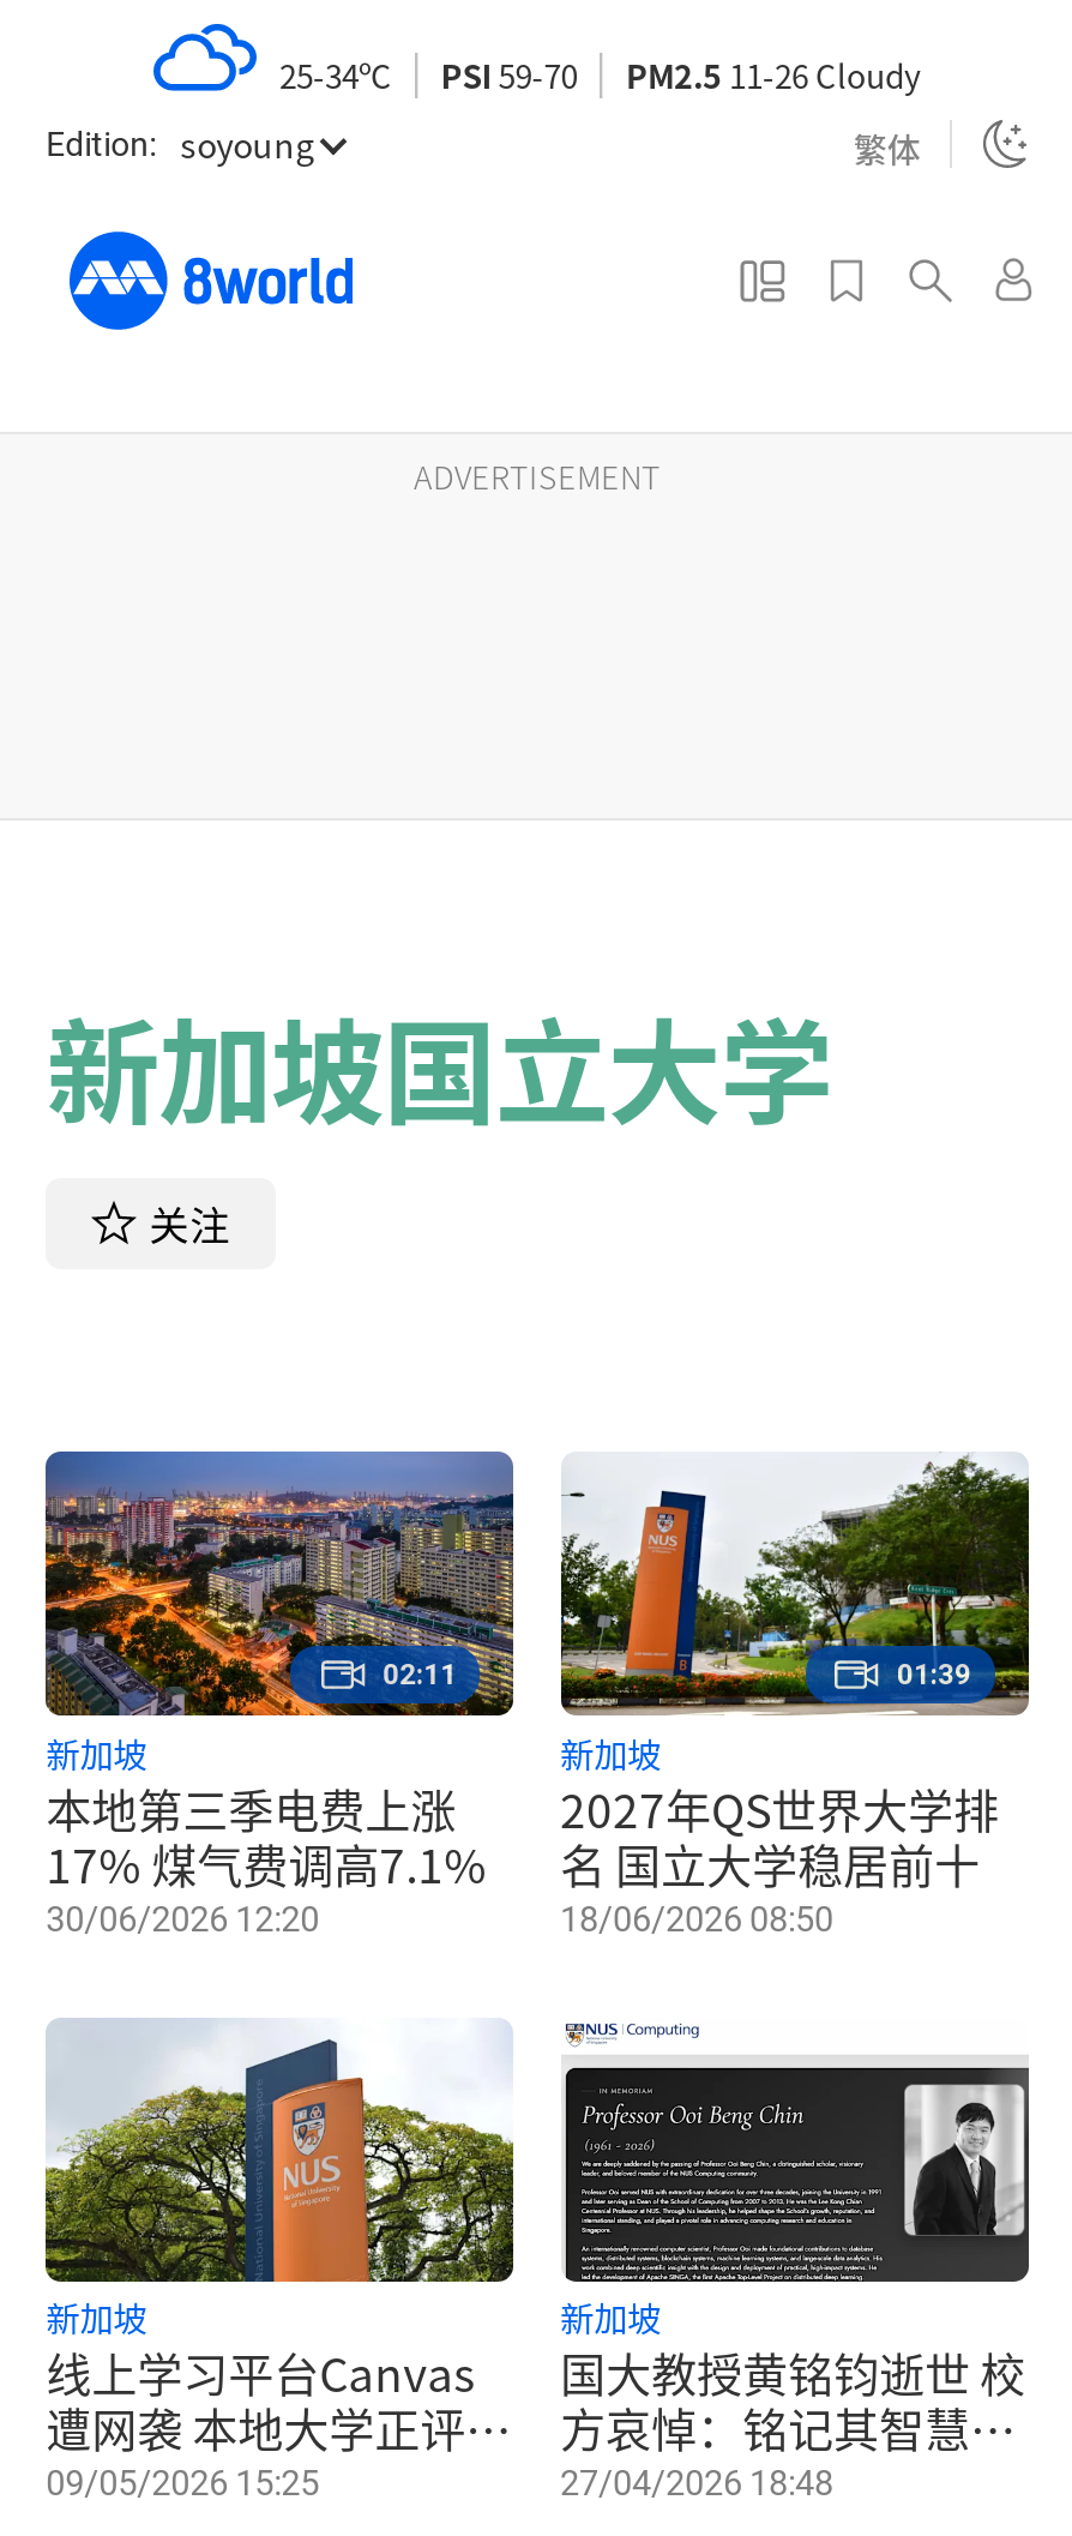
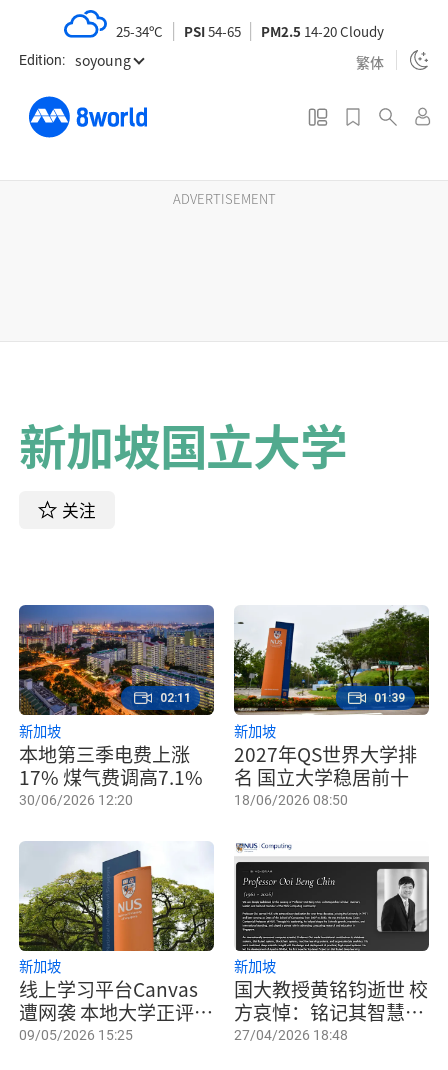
[441,50,577,98] PSI 59-70 -> [184,21,241,41] PSI 54-65
[626,50,921,98] PM2.5 11-26 Cloudy -> [261,21,384,41] PM2.5 14-20 Cloudy

